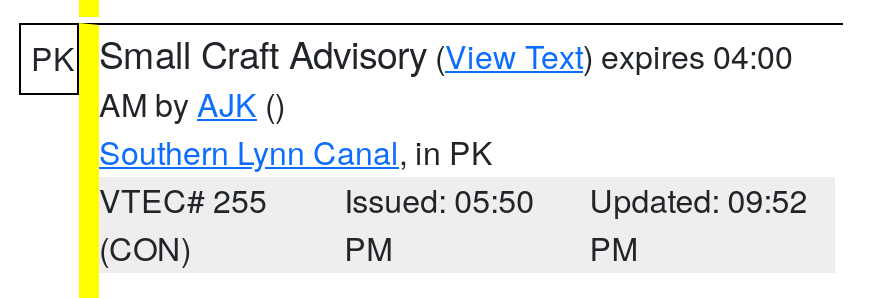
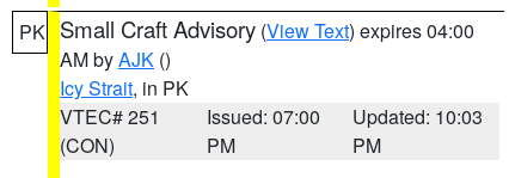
[99,129,493,223] Southern Lynn Canal, in PK | VTEC# 255 -> [60,74,189,130] Icy Strait, in PK | VTEC# 251
[344,177,534,223] Issued: 05:50 -> [206,103,320,130] Issued: 07:00
[589,177,807,223] Updated: 09:52 -> [353,103,483,130] Updated: 10:03

